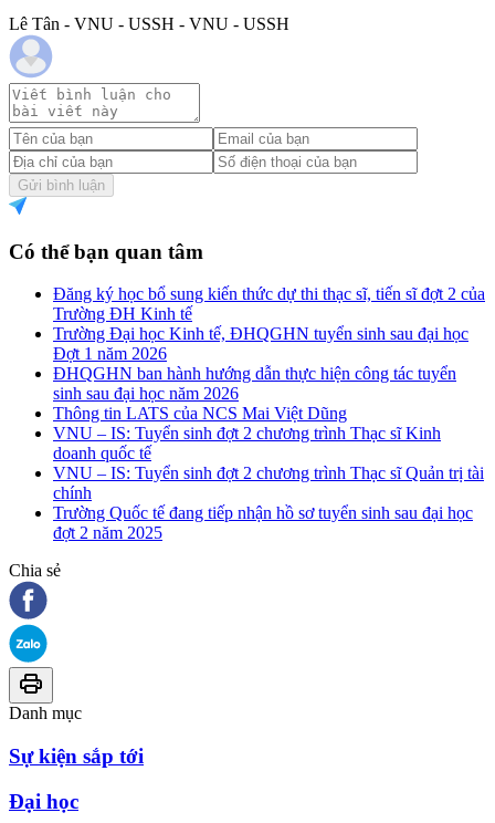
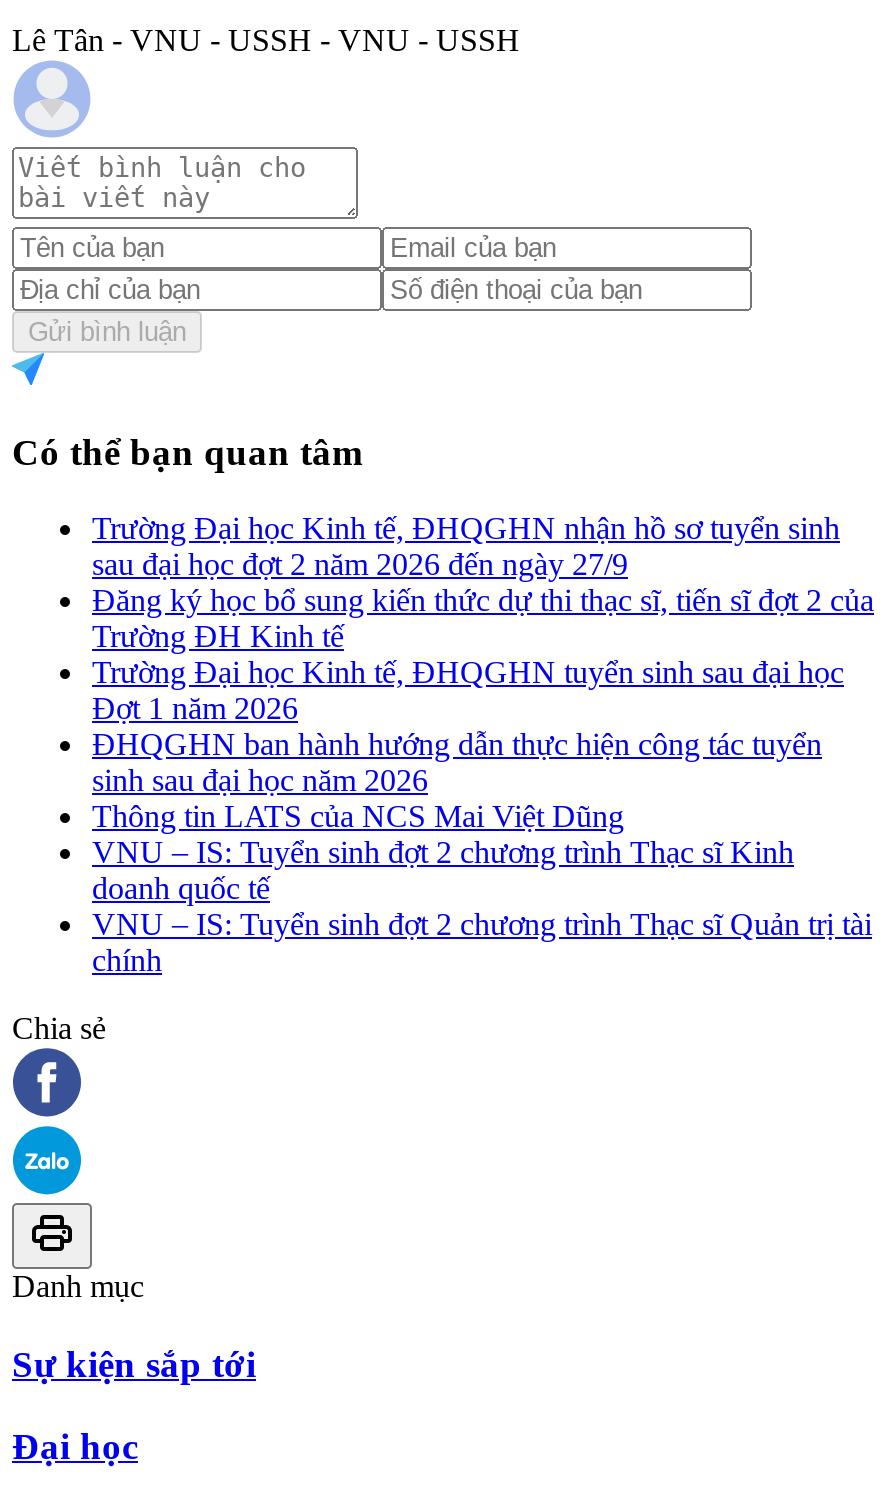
none -> [92,511,840,581] Trường Đại học Kinh tế, ĐHQGHN nhận hồ sơ tuyển sinh | sau đại học đợt 2 năm 2026 đến ngày 27/9
moved [53,285,485,502] -> [92,583,874,977]: Đăng ký học bổ sung kiến thức dự thi thạc sĩ, tiến sĩ đợt 2 của | Trường ĐH Kinh tế | Trường Đại học Kinh tế, ĐHQGHN tuyển sinh sau đại học | ... | VNU – IS: Tuyển sinh đợt 2 chương trình Thạc sĩ Quản trị tài | chính
[53,504,473,542] Trường Quốc tế đang tiếp nhận hồ sơ tuyển sinh sau đại học | đợt 2 năm 2025 -> none

